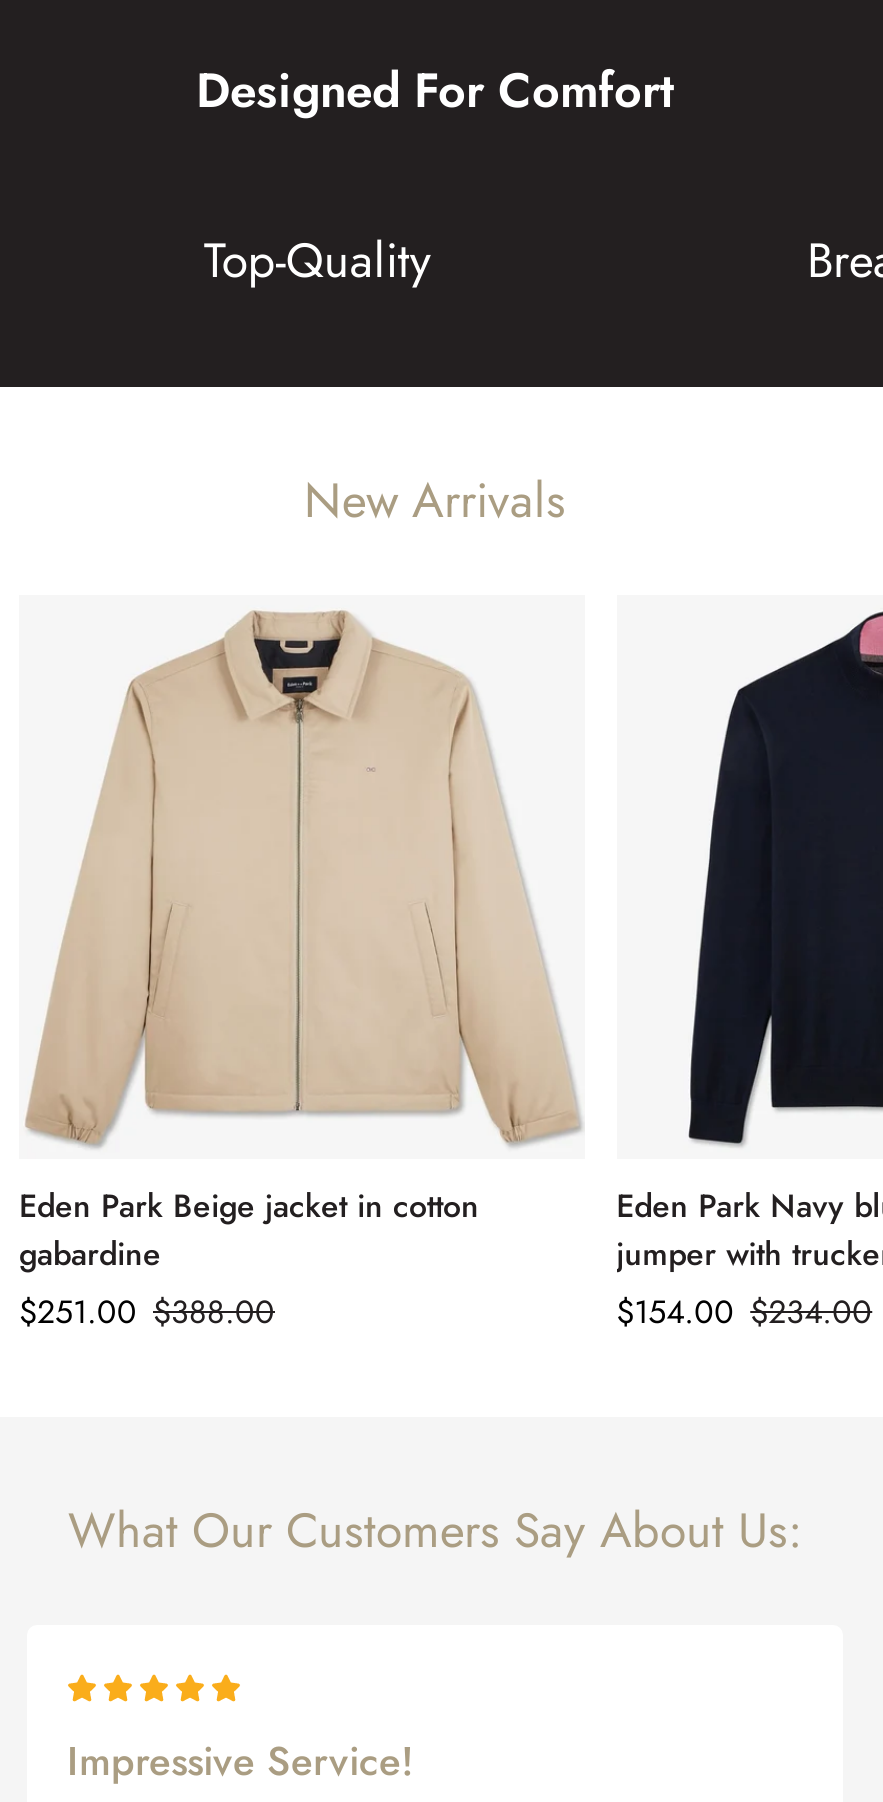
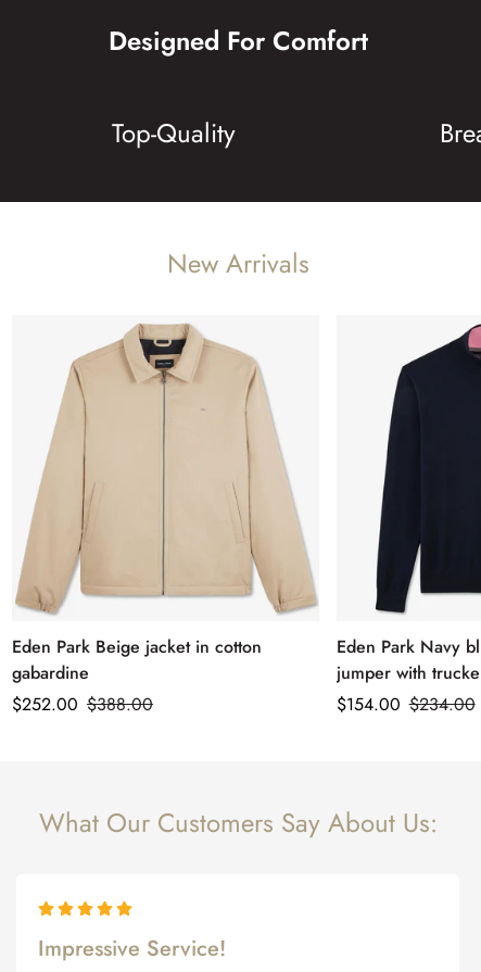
[19,1290,275,1336] $251.00 $388.00 -> [12,692,153,717] $252.00 $388.00

